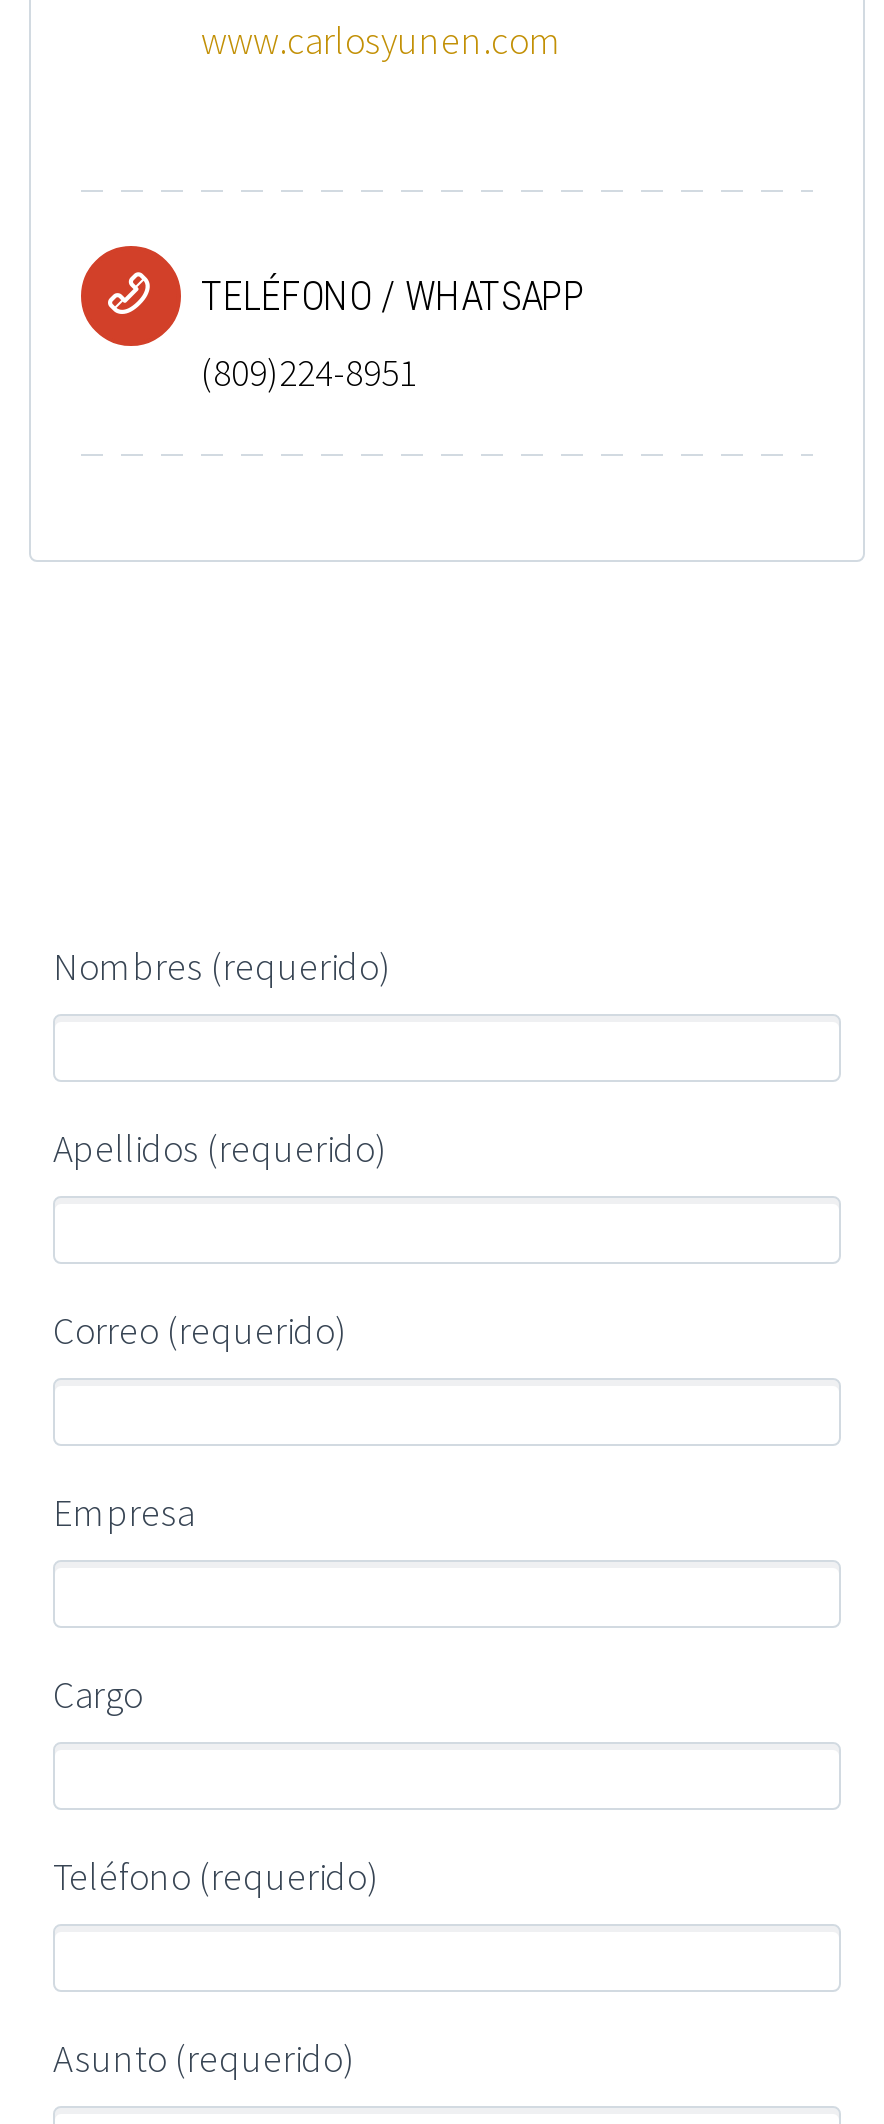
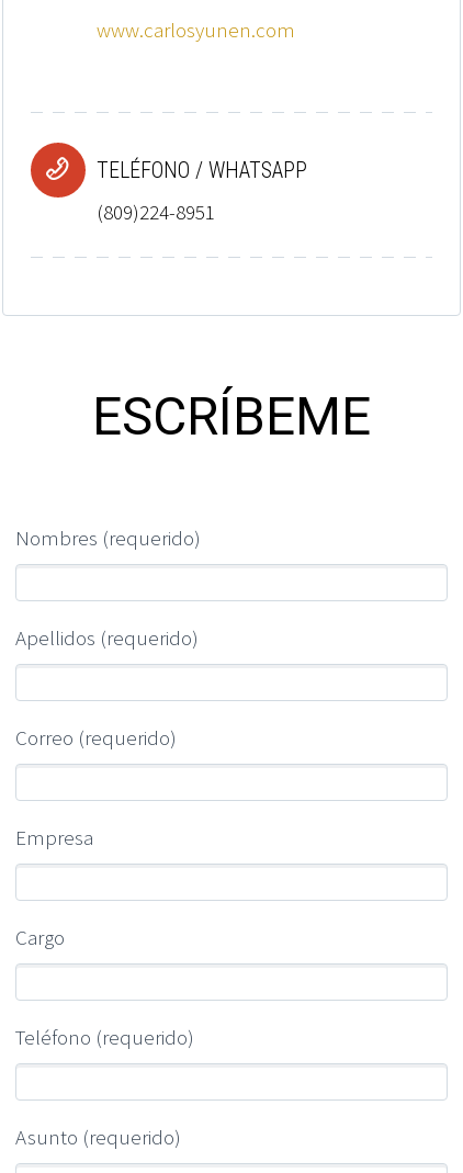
none -> [92,386,371,448] ESCRÍBEME

